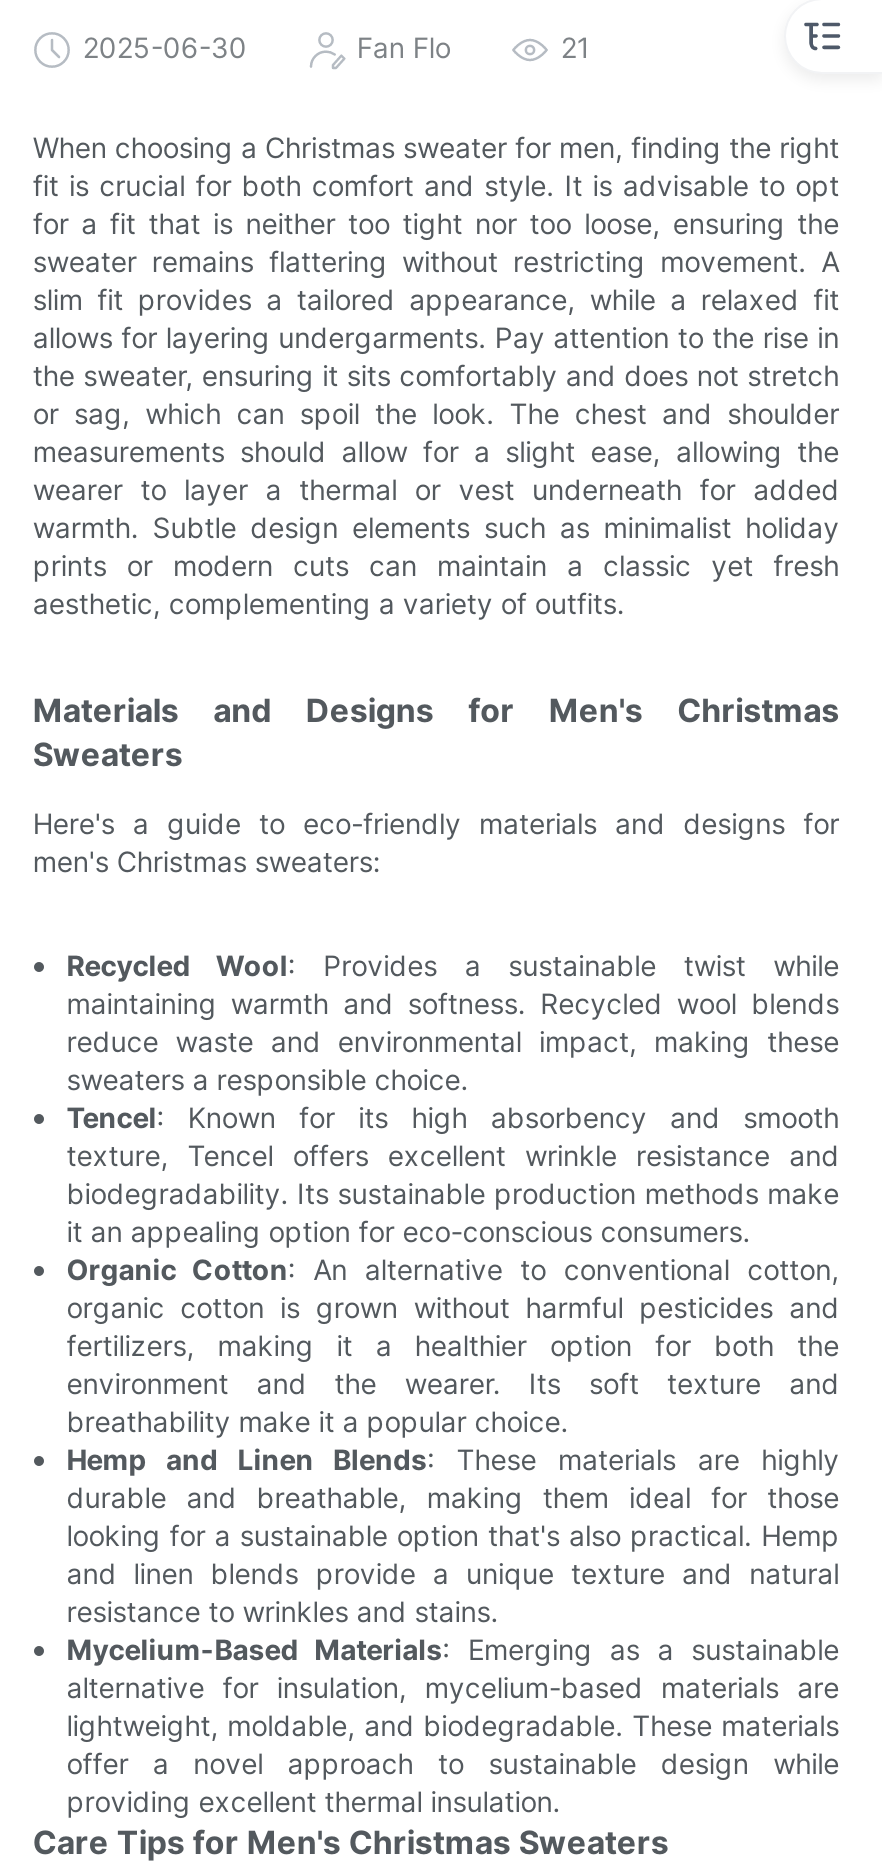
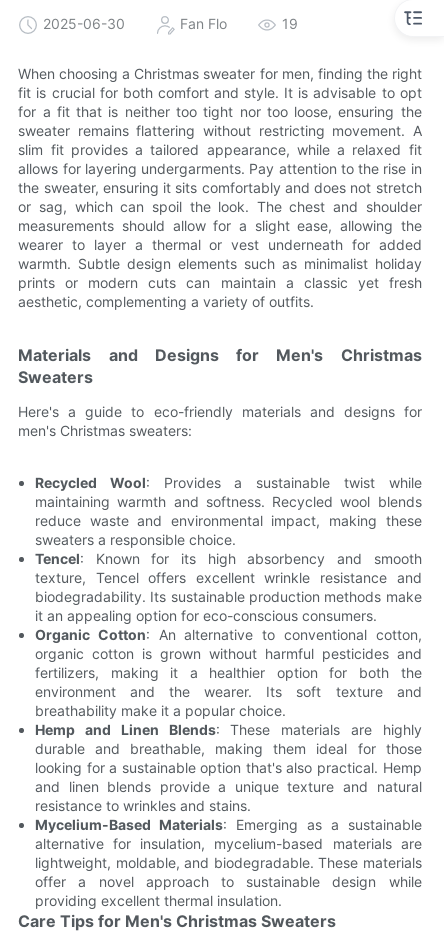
[561,30,591,64] 21 -> [282,15,298,32] 19

